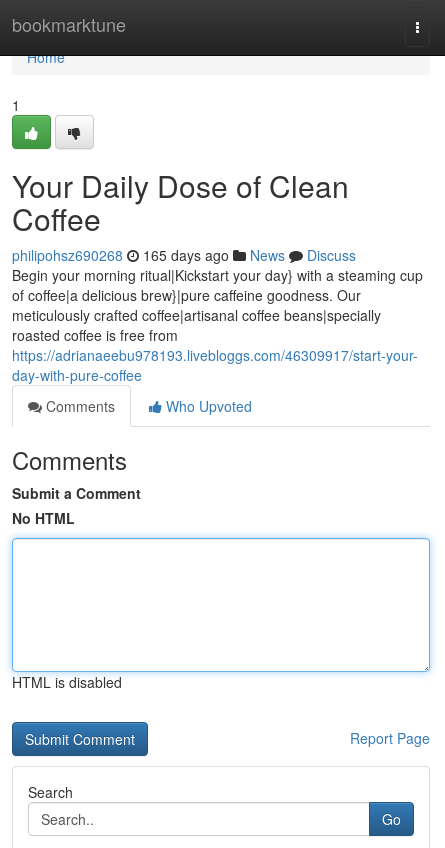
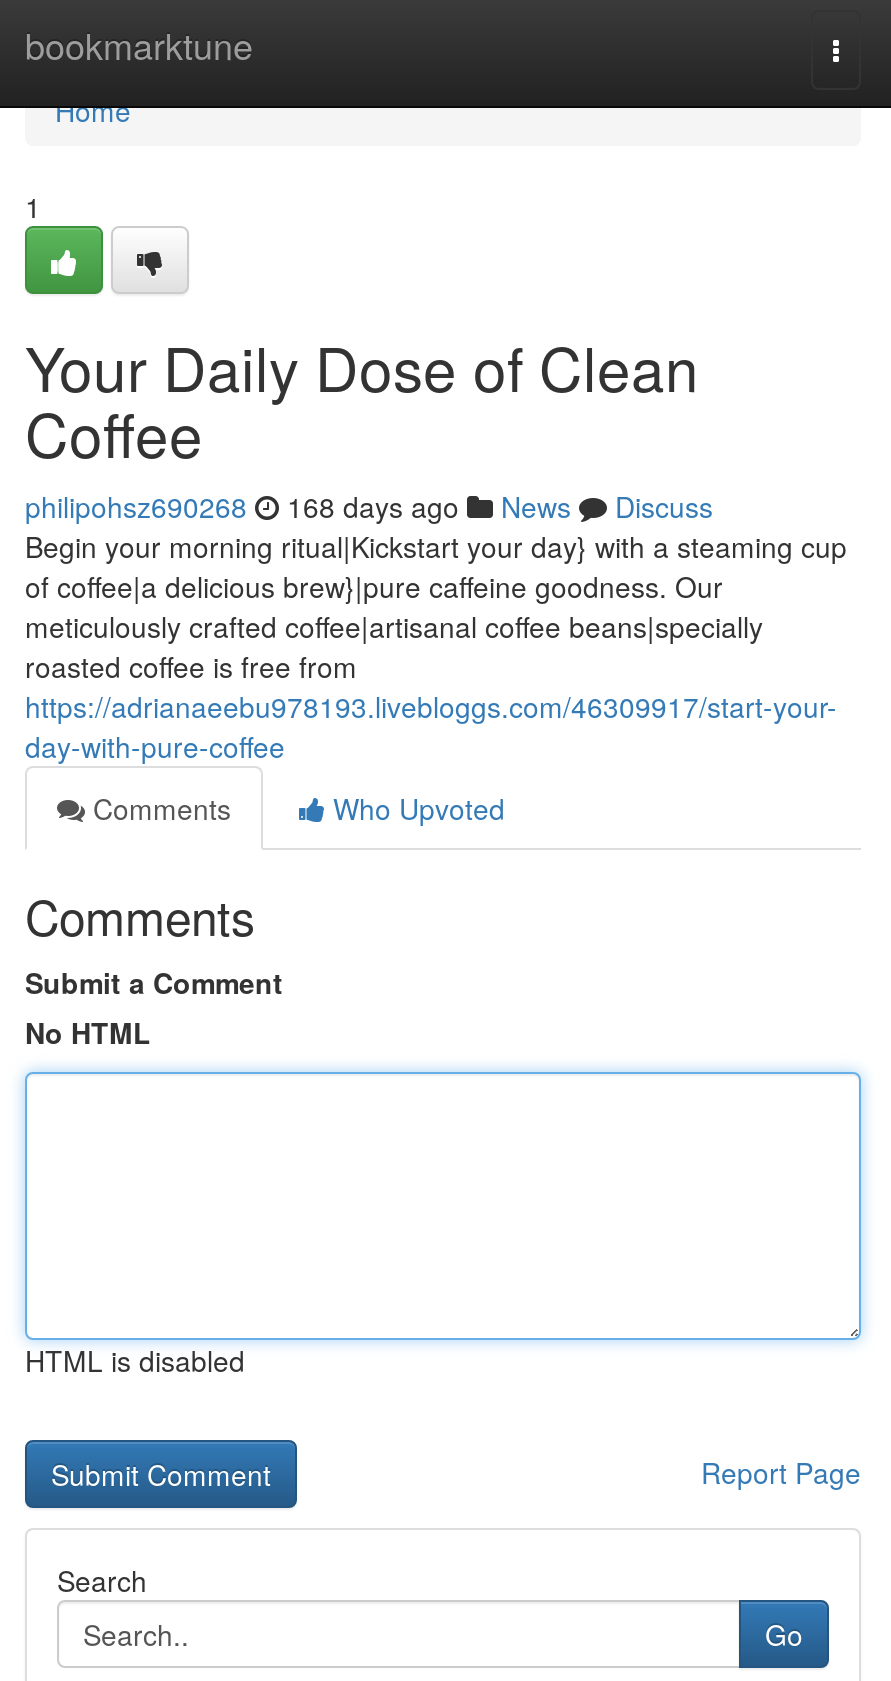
[12,245,356,265] philipohsz690268 165 days ago News Discuss -> [25,486,713,526] philipohsz690268 168 days ago News Discuss

